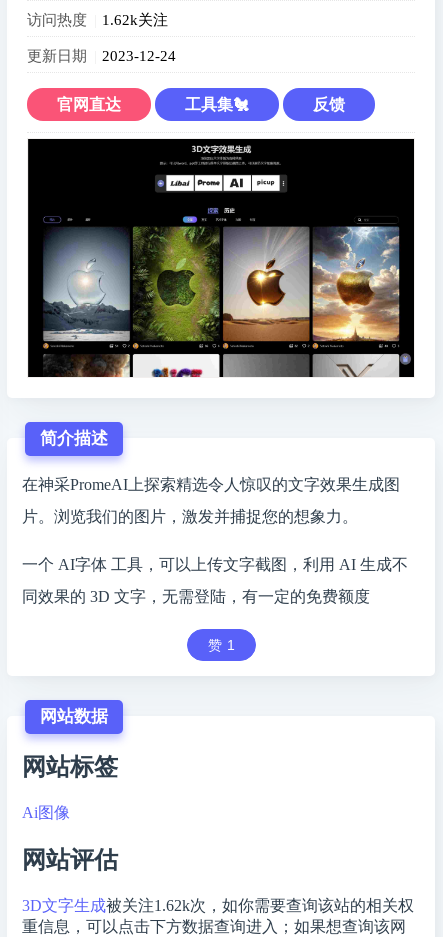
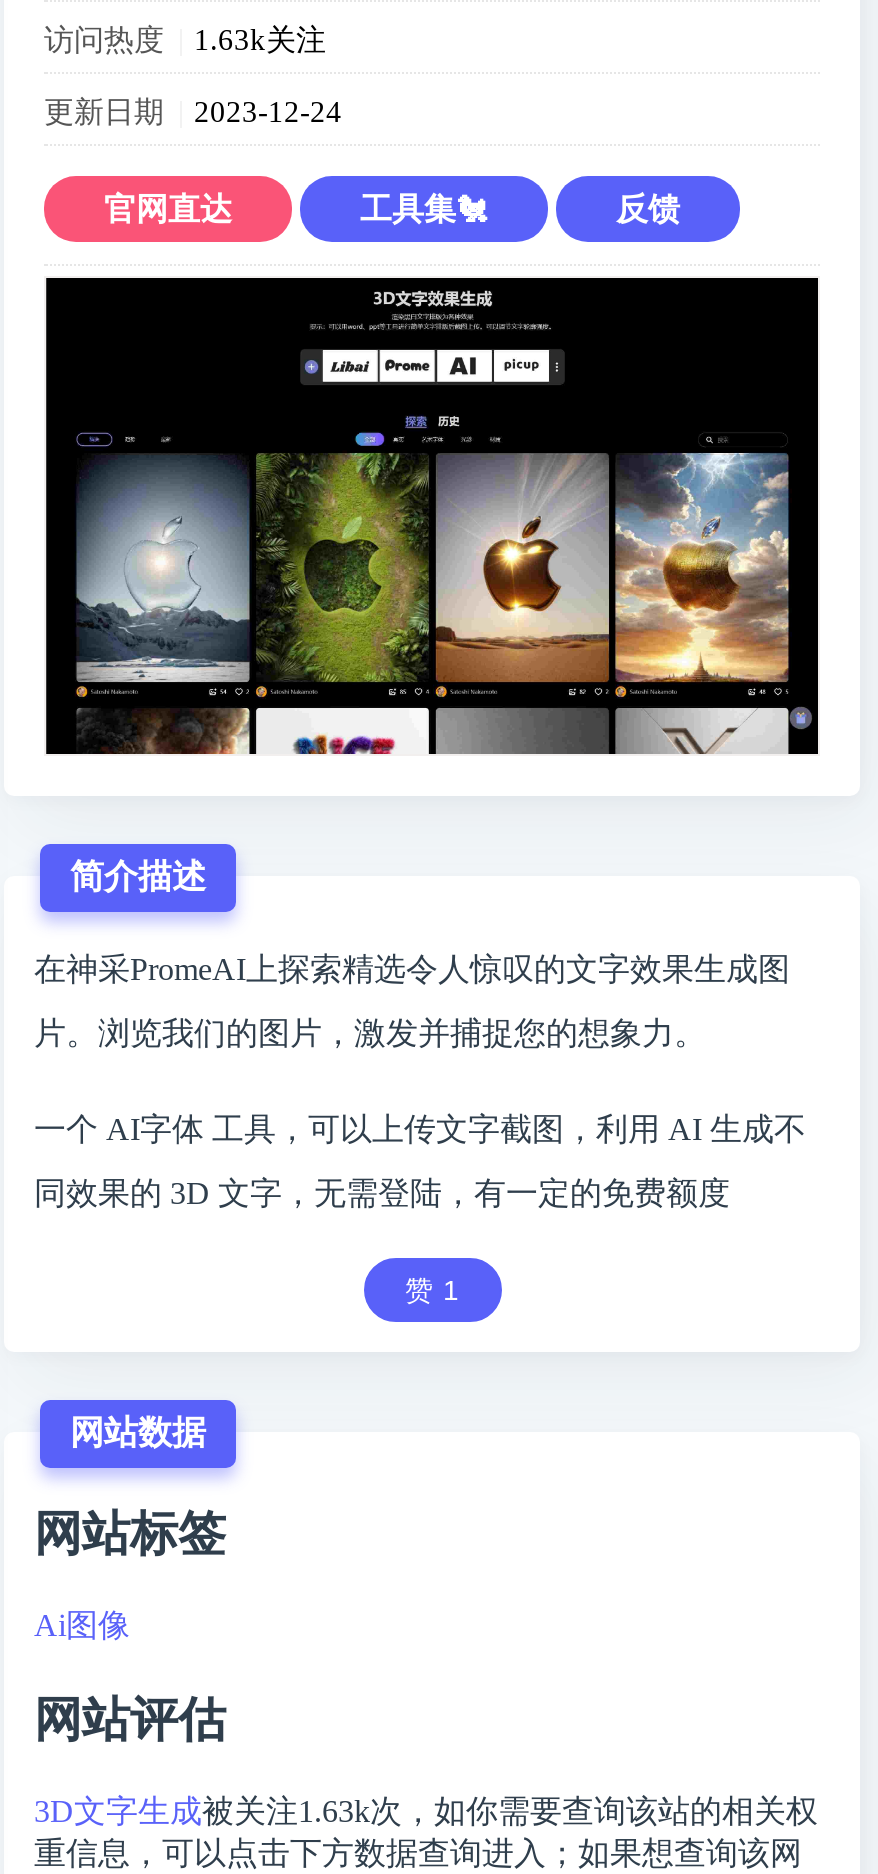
[27,12,168,28] 访问热度 1.62k关注 -> [44,24,326,56] 访问热度 1.63k关注
[22,897,414,914] 3D文字生成被关注1.62k次，如你需要查询该站的相关权 -> [34,1793,818,1827] 3D文字生成被关注1.63k次，如你需要查询该站的相关权

